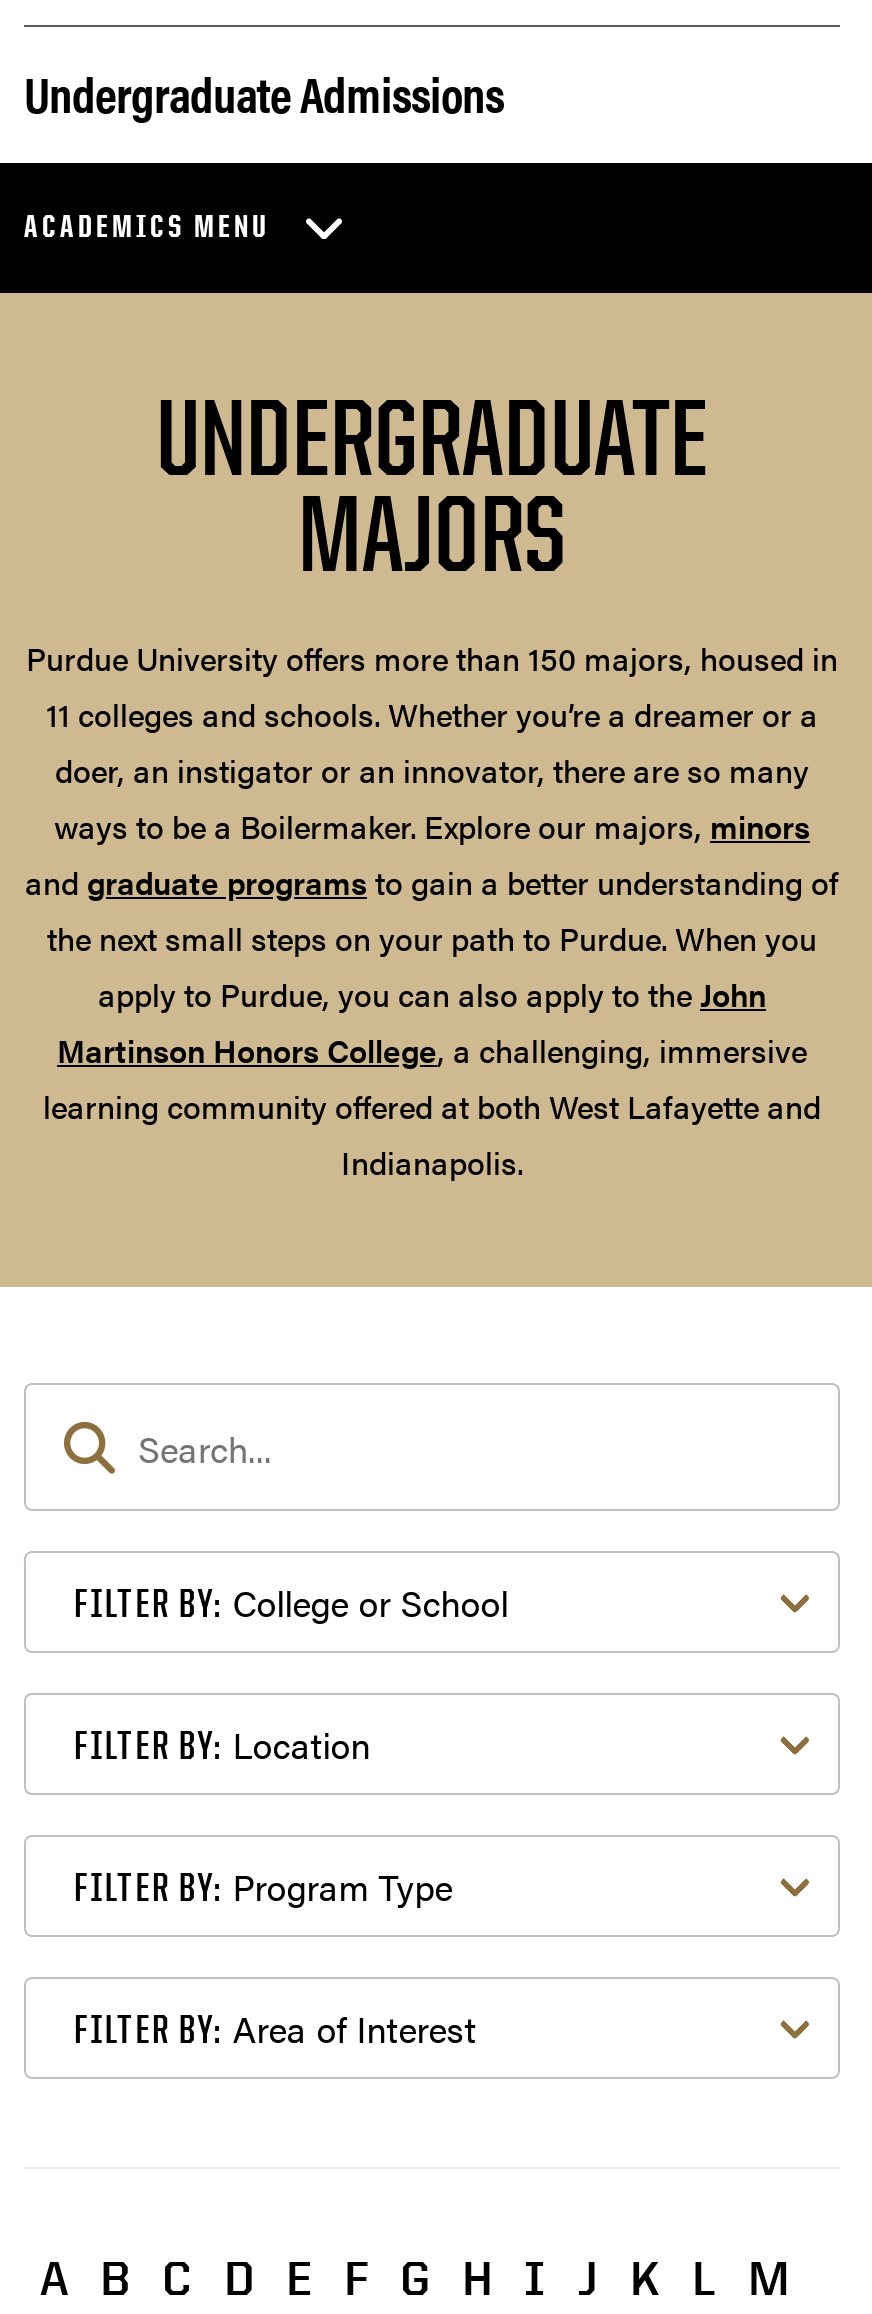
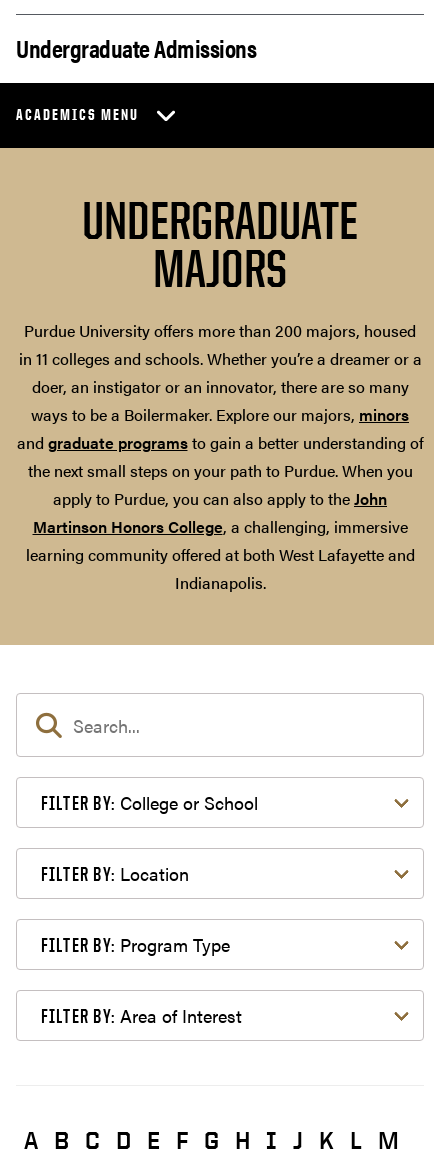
[26,635,838,737] Purdue University offers more than 150 majors, housed in | 11 colleges and schools. Whether you’re a dreamer or a -> [18,319,421,370] Purdue University offers more than 200 majors, housed | in 11 colleges and schools. Whether you’re a dreamer or a

